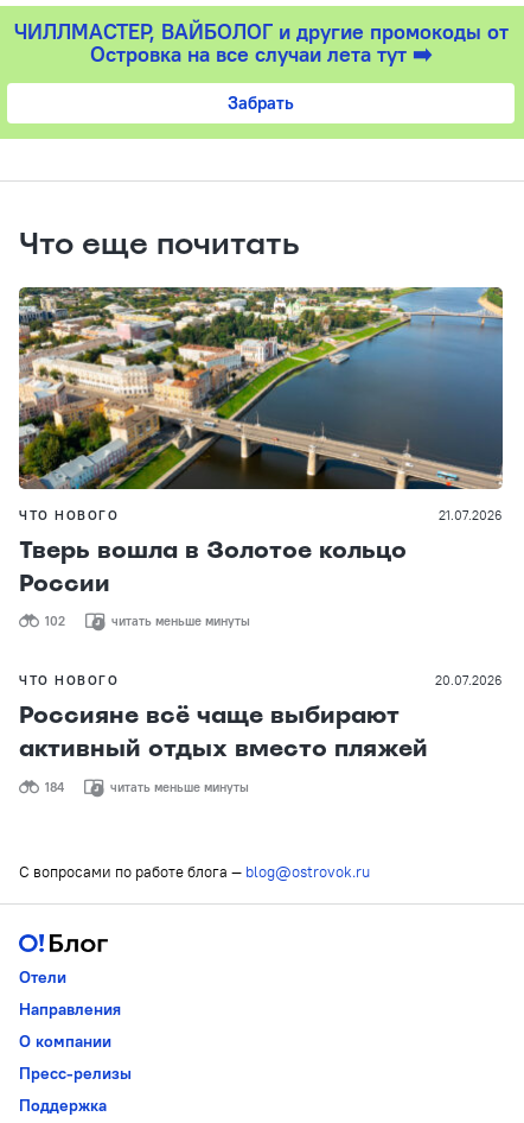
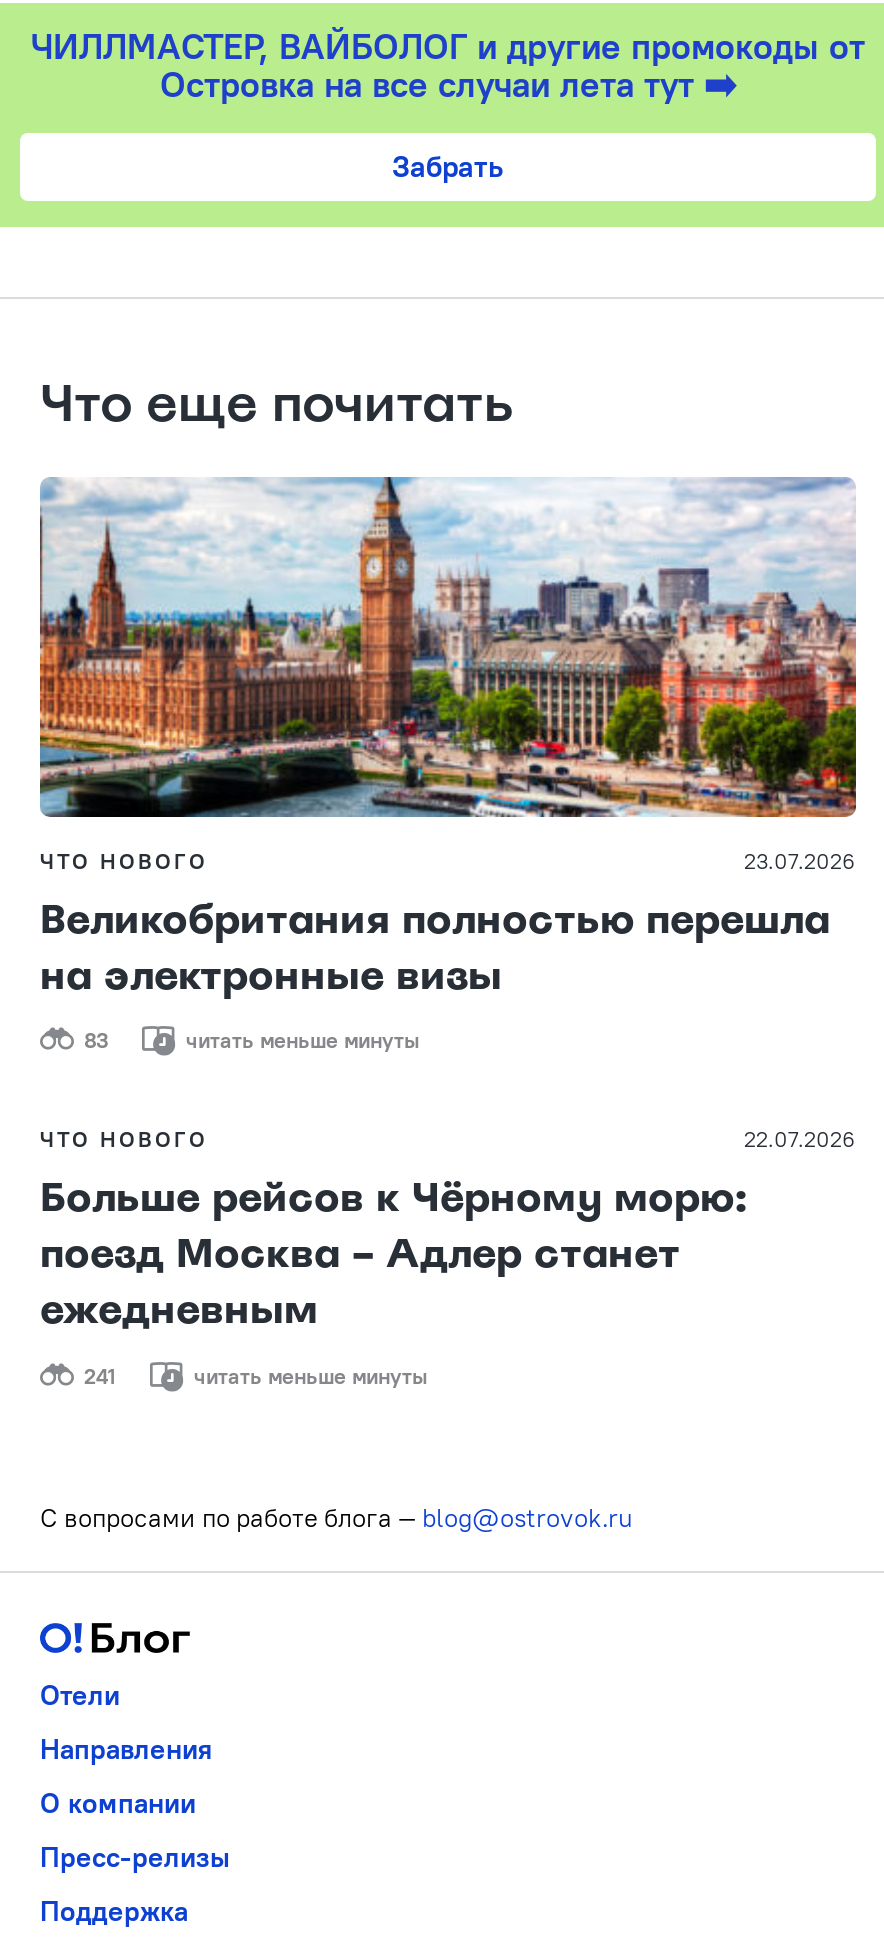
[18,286,504,598] [image] | 21.07.2026 | Тверь вошла в Золотое кольцо | России -> [38,475,858,1001] [image] | 23.07.2026 | Великобритания полностью перешла | на электронные визы
[41,613,65,630] 102 -> [78,1026,108,1054] 83
[19,672,503,764] 20.07.2026 | Россияне всё чаще выбирают | активный отдых вместо пляжей -> [40,1125,856,1335] 22.07.2026 | Больше рейсов к Чёрному морю: | поезд Москва – Адлер станет | ежедневным
[41,779,64,795] 184 -> [78,1361,116,1389] 241

